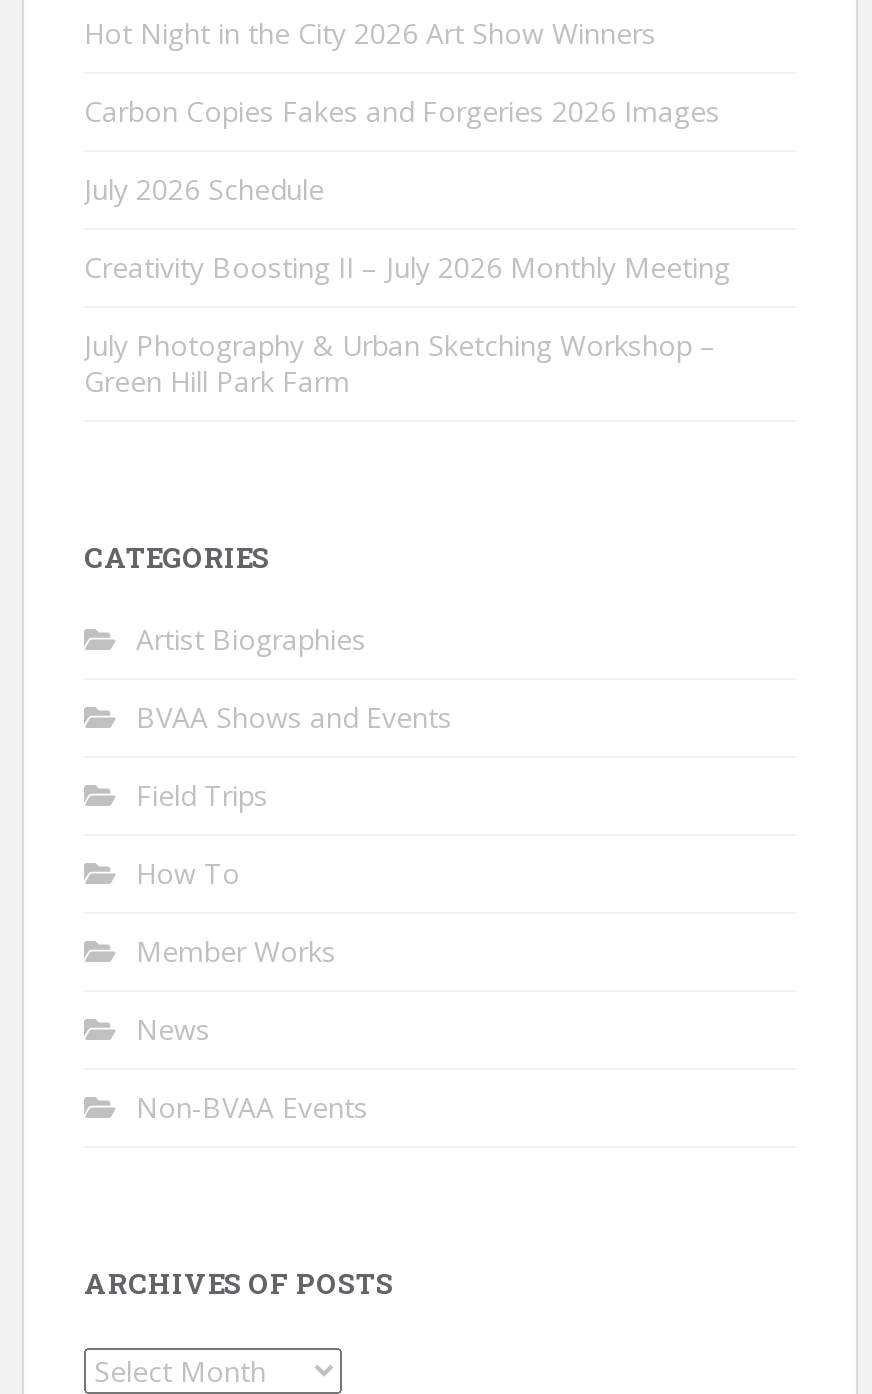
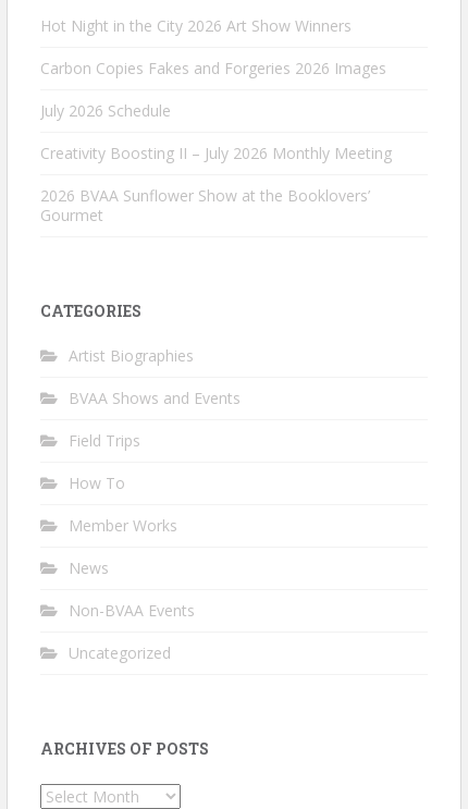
[84,327,716,401] July Photography & Urban Sketching Workshop – | Green Hill Park Farm -> [40,185,370,226] 2026 BVAA Sunflower Show at the Booklovers’ | Gourmet
none -> [69,643,171,663] Uncategorized

